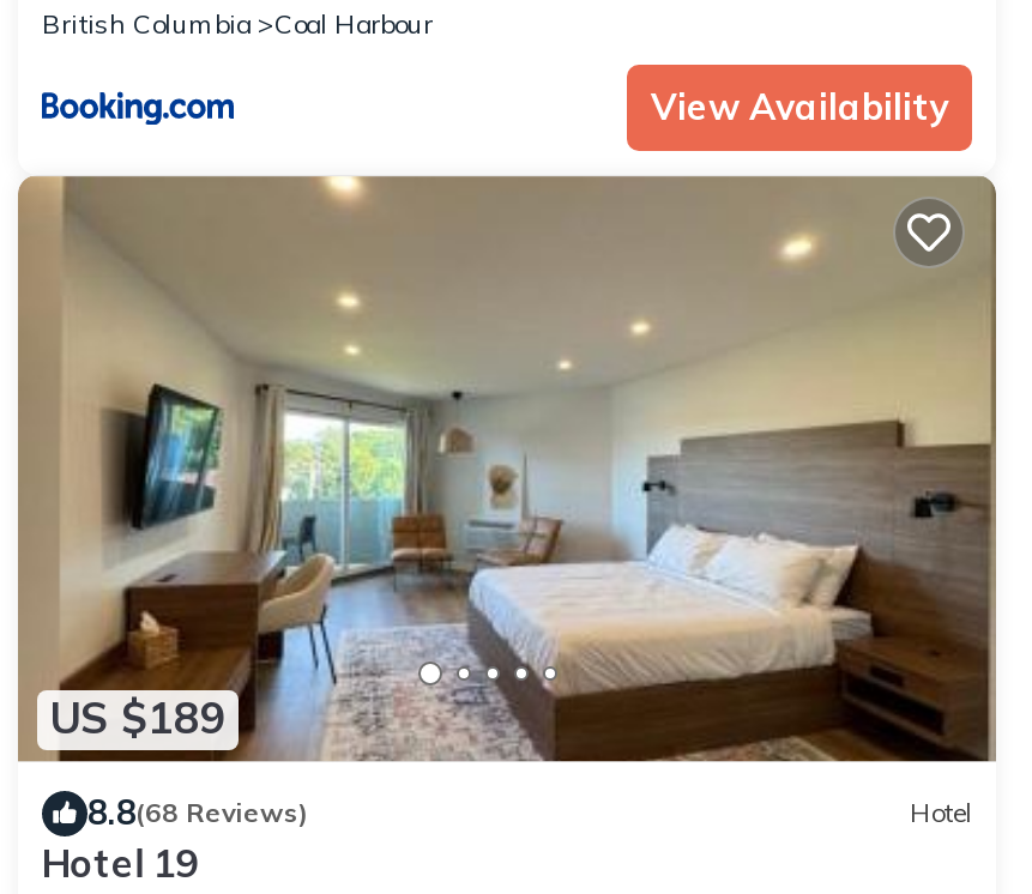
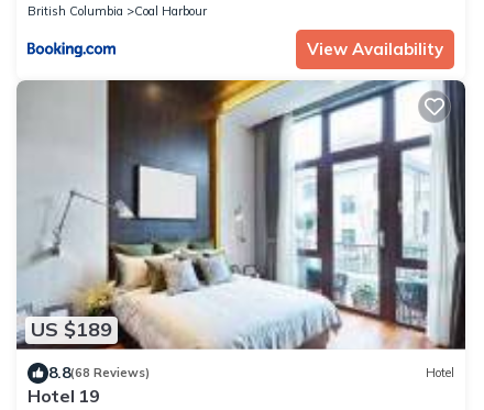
[16,175,998,765] [image] -> [15,79,466,350] [image]

